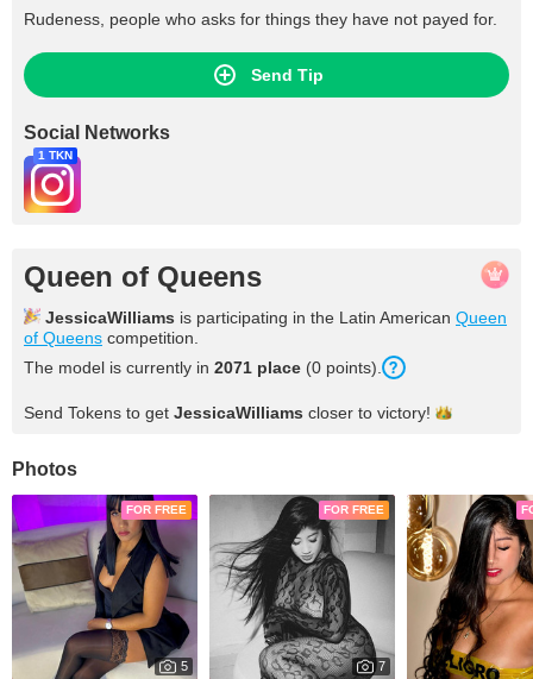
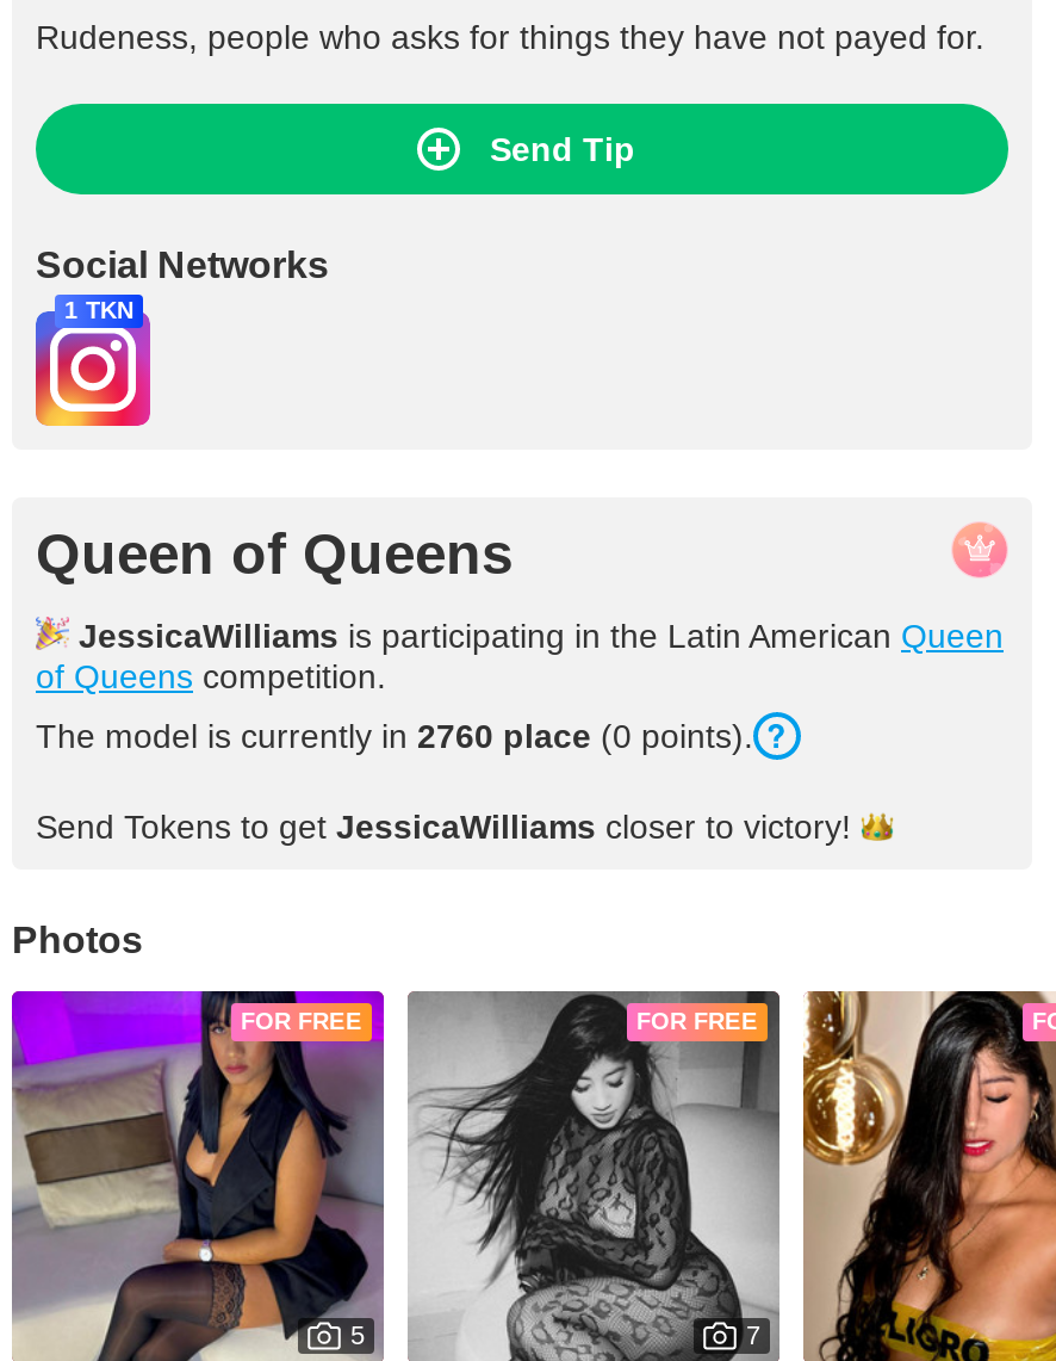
[24,358,382,377] The model is currently in 2071 place (0 points). -> [36,717,753,755] The model is currently in 2760 place (0 points).

